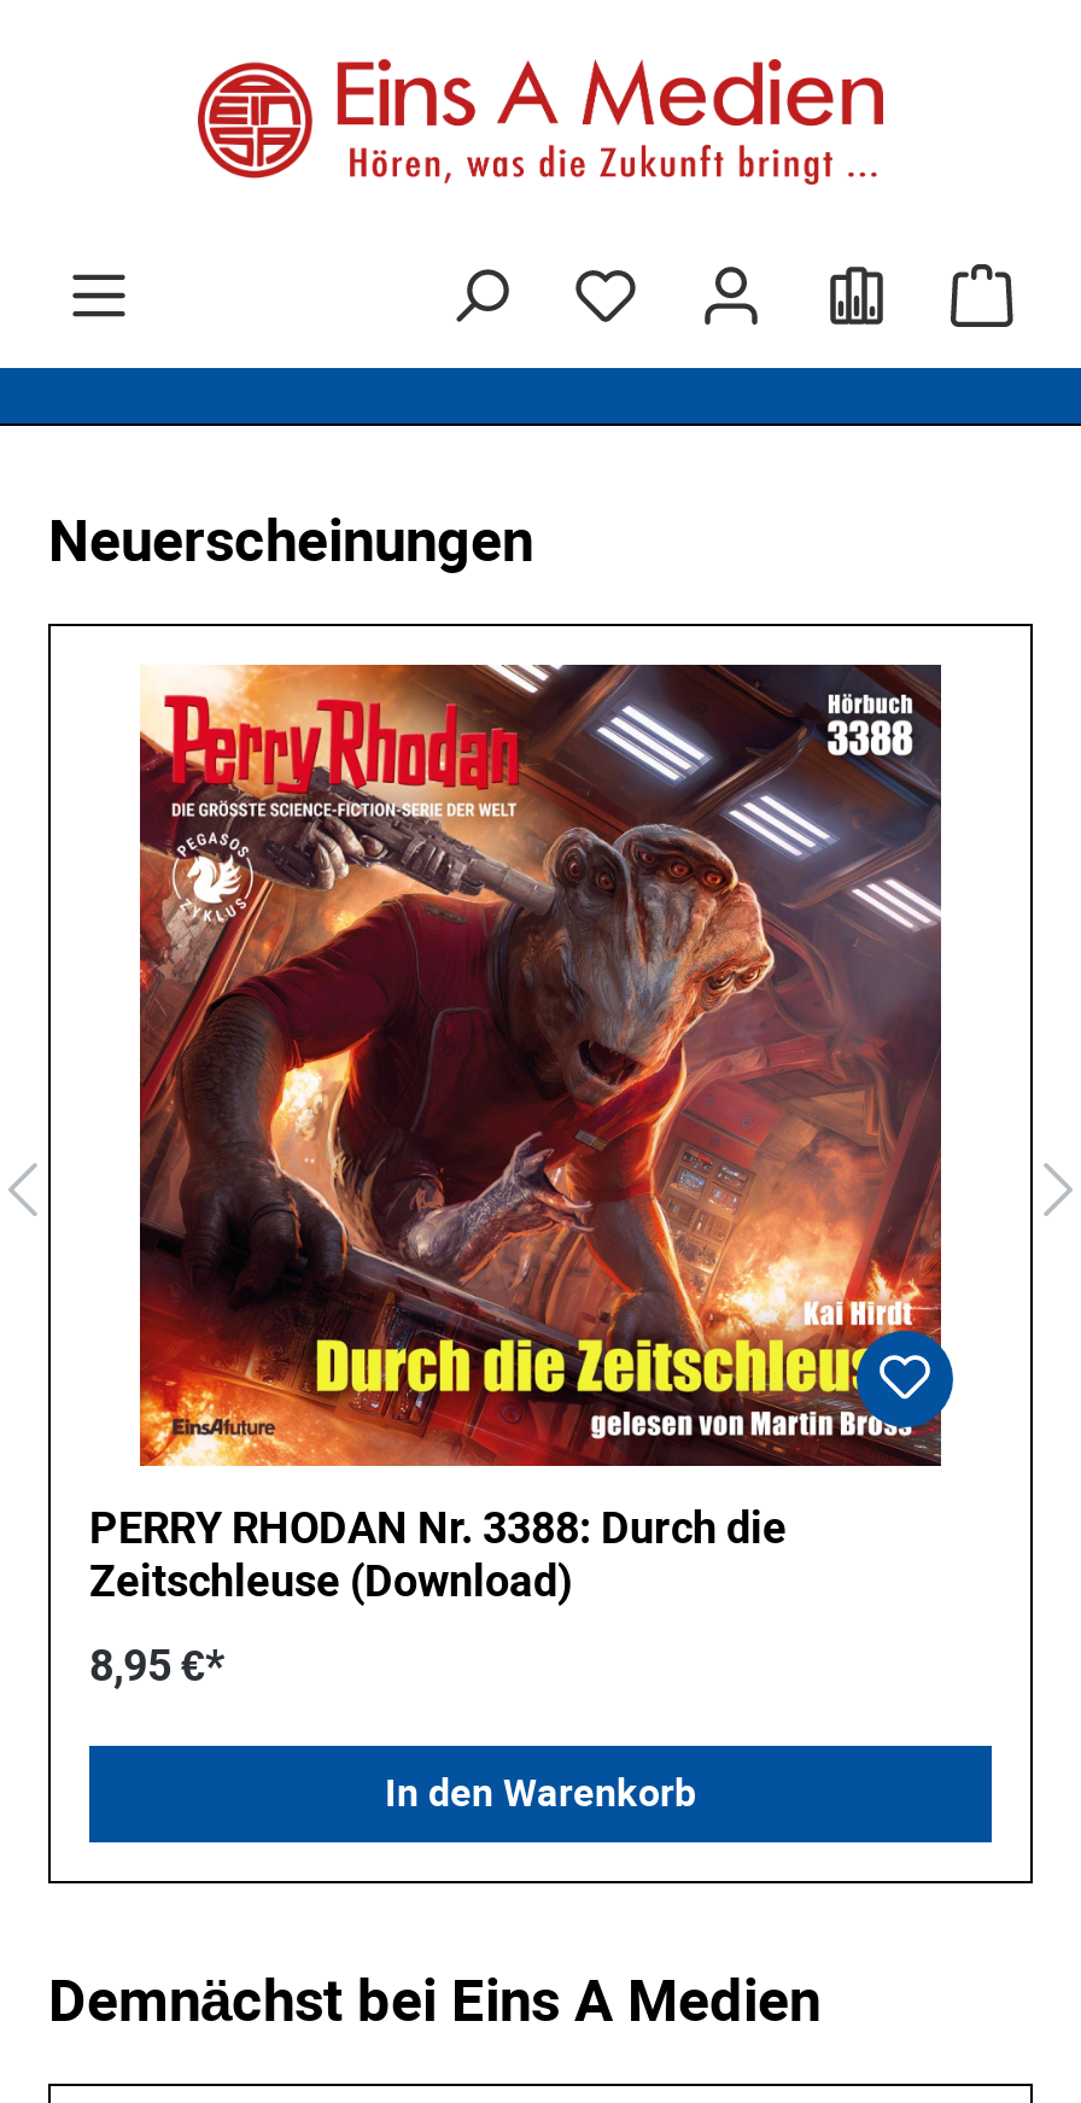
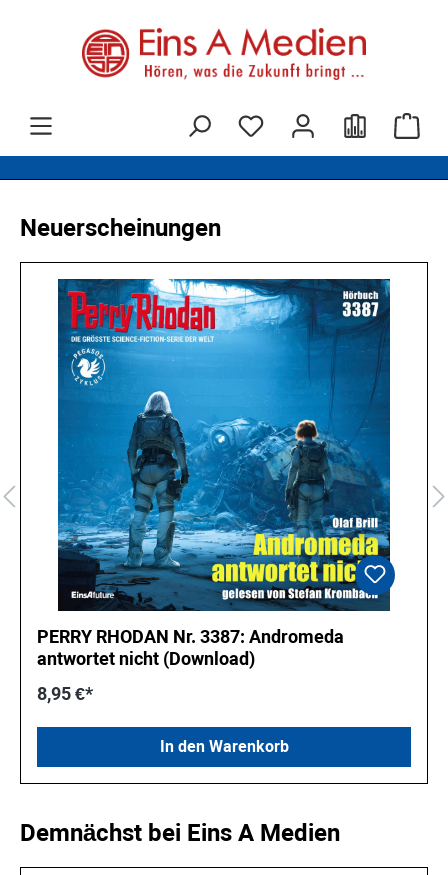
[89,662,943,1605] [image] | PERRY RHODAN Nr. 3388: Durch die | Zeitschleuse (Download) -> [37,278,391,669] [image] | PERRY RHODAN Nr. 3387: Andromeda | antwortet nicht (Download)

